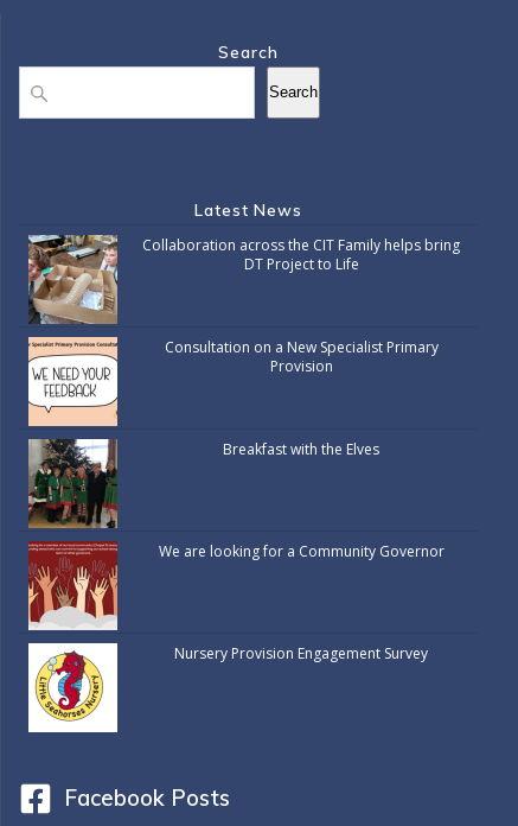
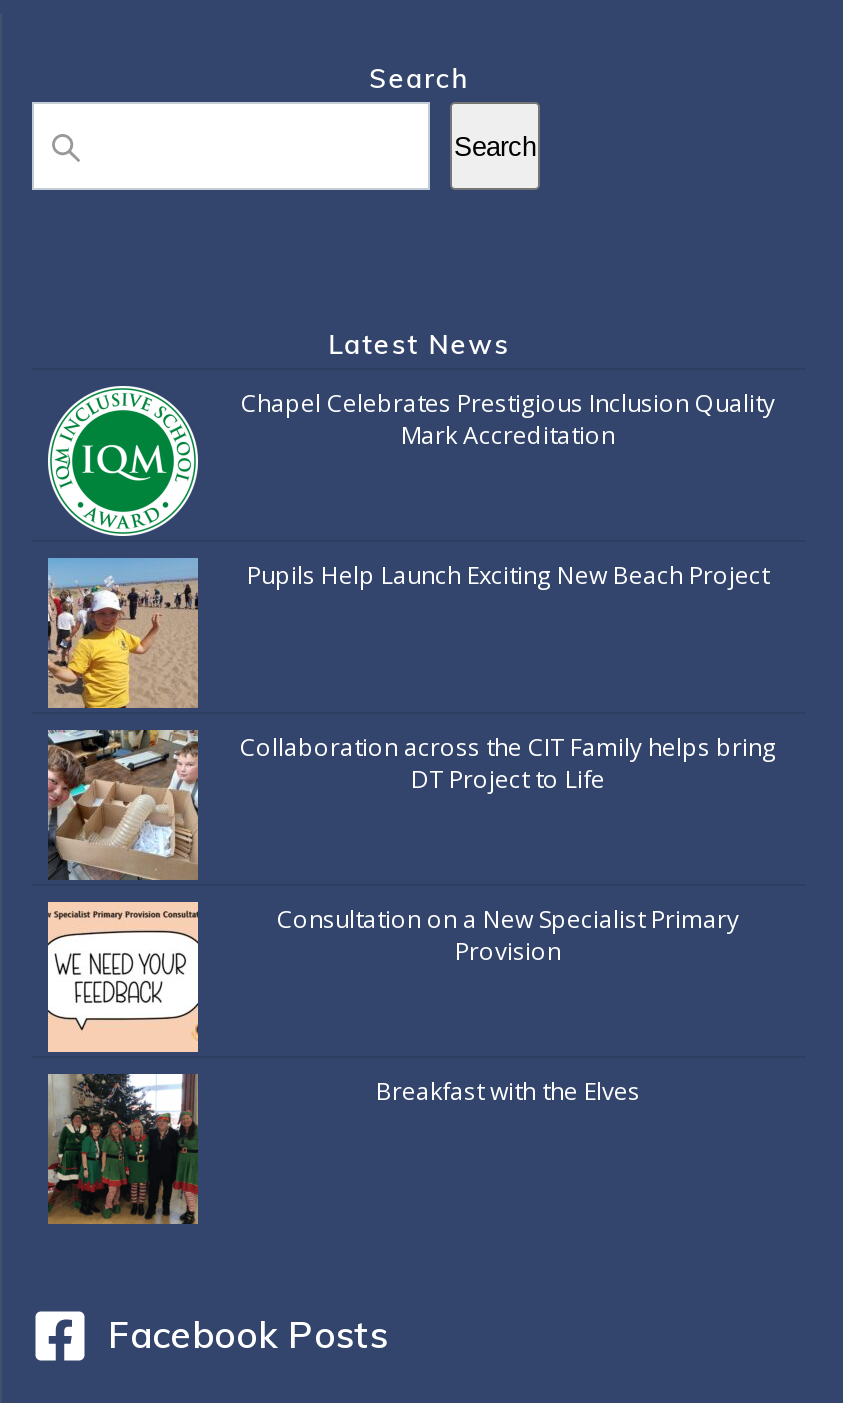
none -> [46,385,775,537] [image] | Chapel Celebrates Prestigious Inclusion Quality | Mark Accreditation
none -> [46,557,769,709] [image] | Pupils Help Launch Exciting New Beach Project
moved [28,235,460,459] -> [48,731,776,1109]: [image] | Collaboration across the CIT Family helps bring | DT Project to Life | Consultation on a New Specialist Primary | Provision | Breakfast with the Elves
moved [26,436,119,529] -> [44,1069,200,1227]: [image]
[27,541,444,630] [image] | We are looking for a Community Governor -> none
[27,642,119,733] [image] -> none
[174,643,428,663] Nursery Provision Engagement Survey -> none

